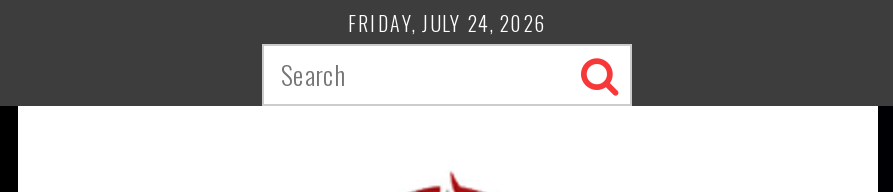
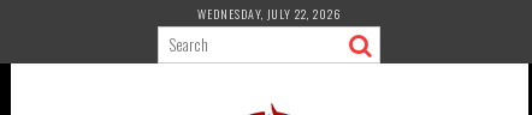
[348,8,548,38] FRIDAY, JULY 24, 2026 -> [197,5,342,23] WEDNESDAY, JULY 22, 2026

